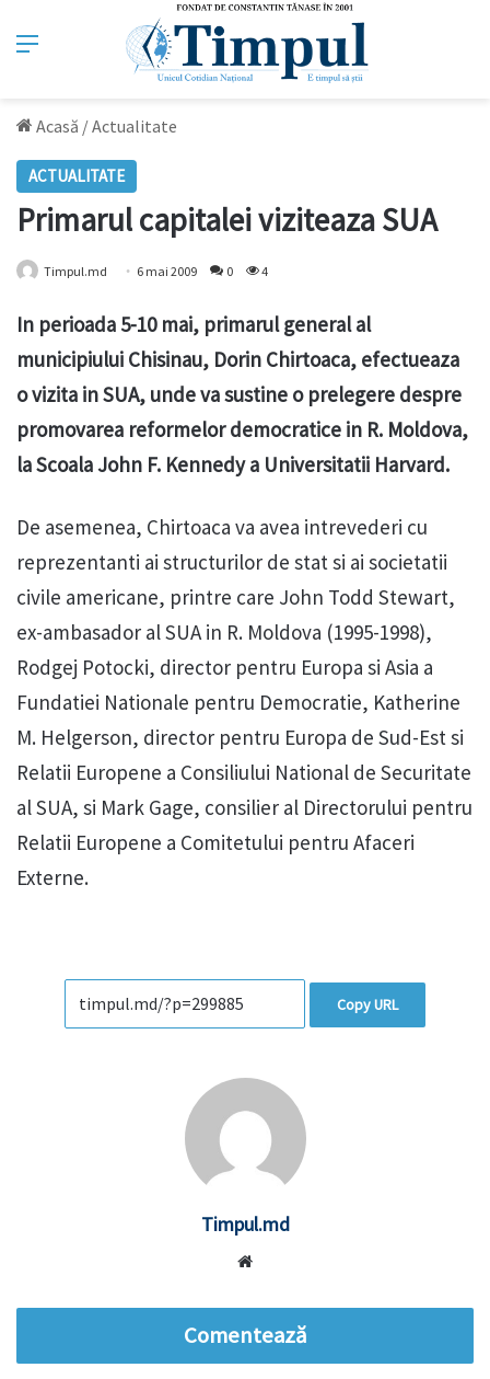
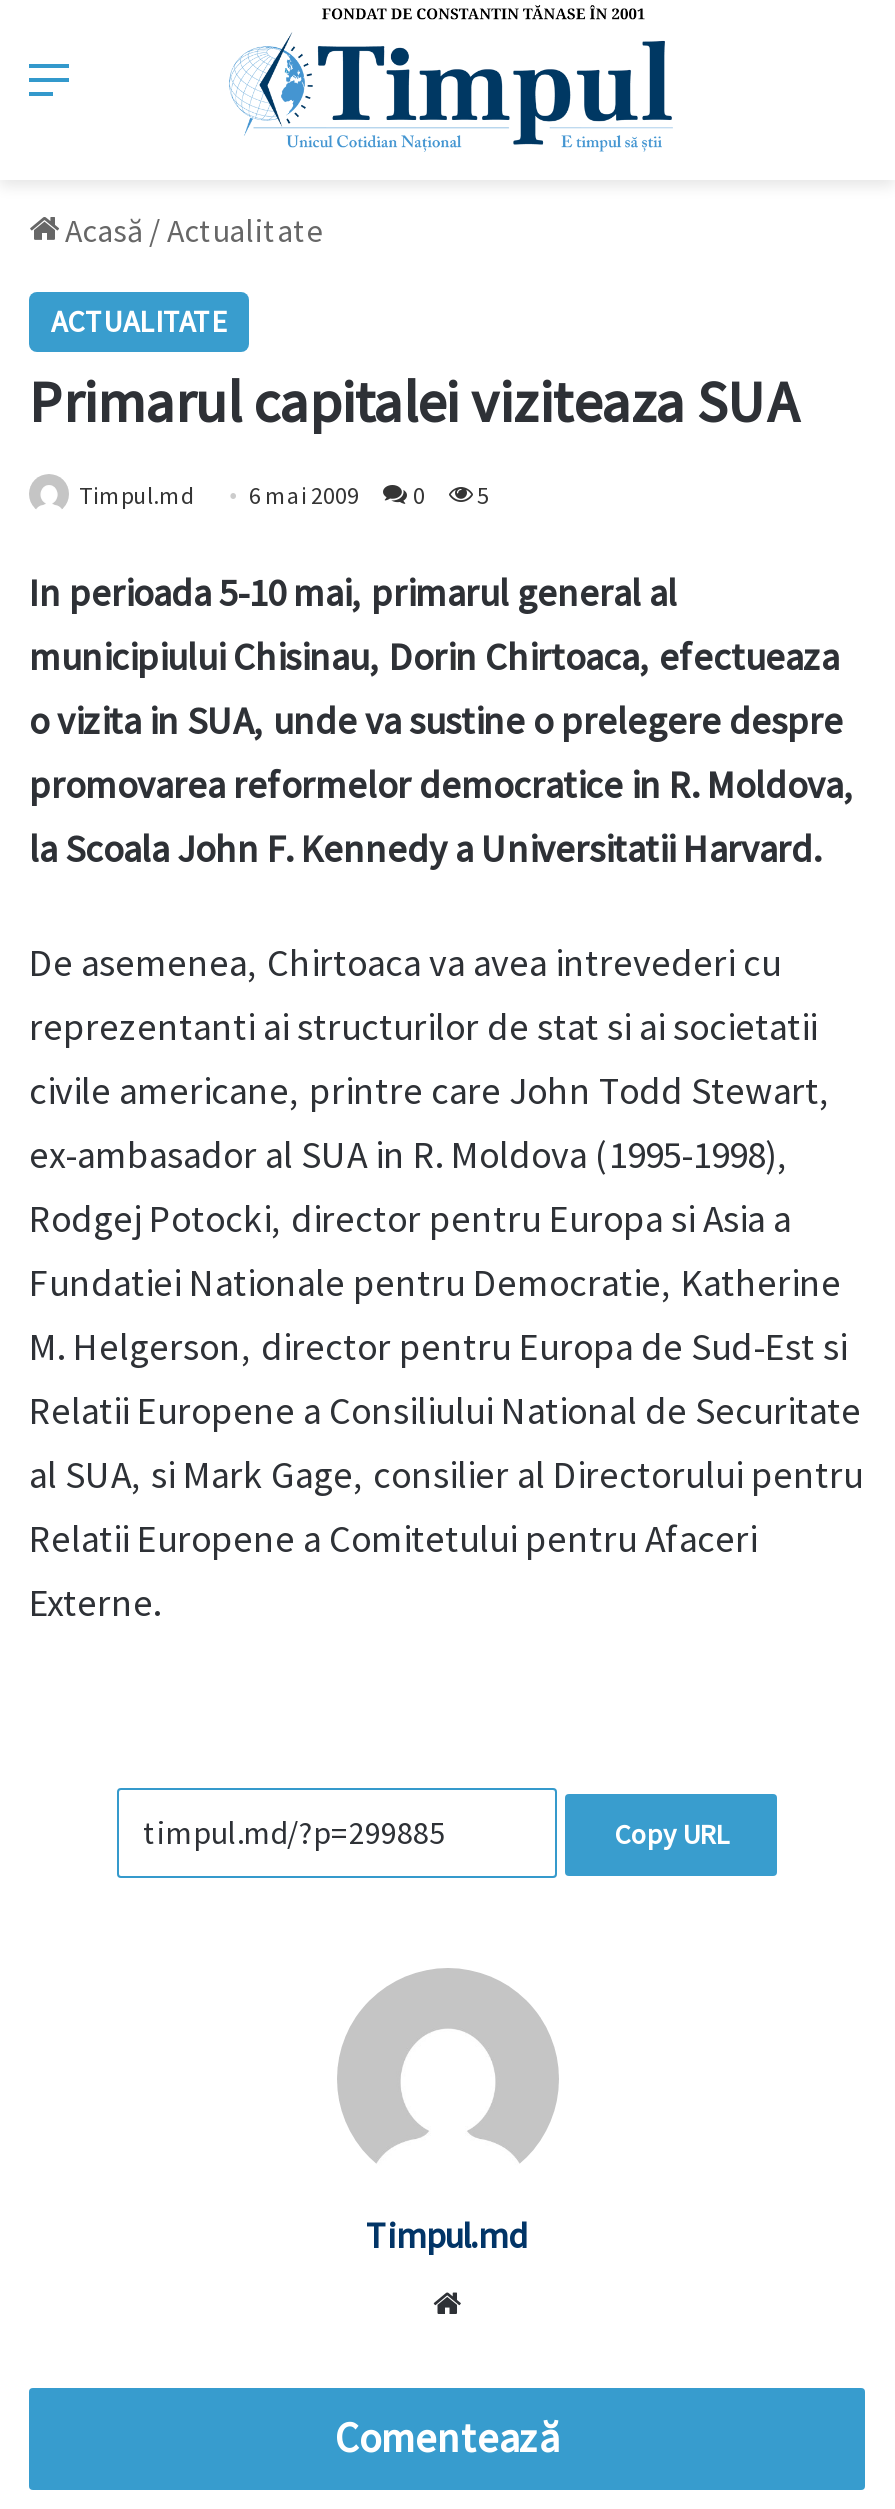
[44,263,268,280] Timpul.md 6 mai 2009 0 4 -> [79,481,489,511] Timpul.md 6 mai 2009 0 5

